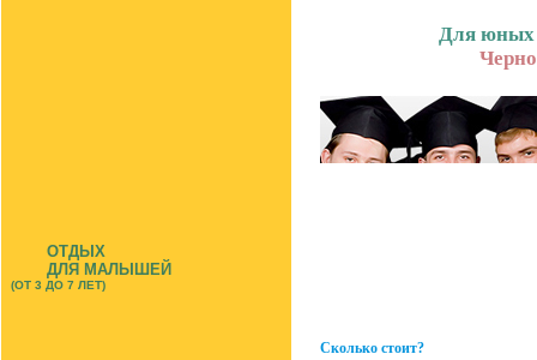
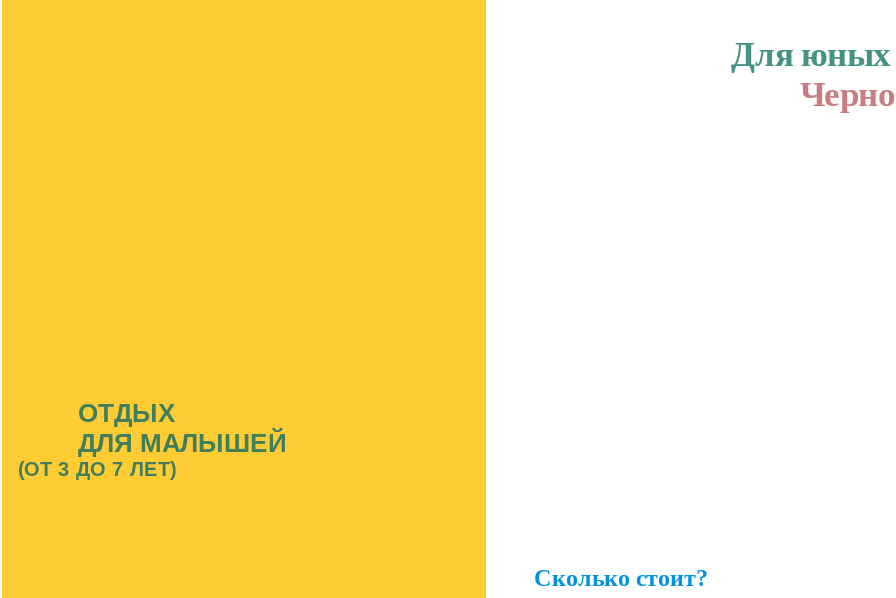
[319,95,533,164] [image] -> none

